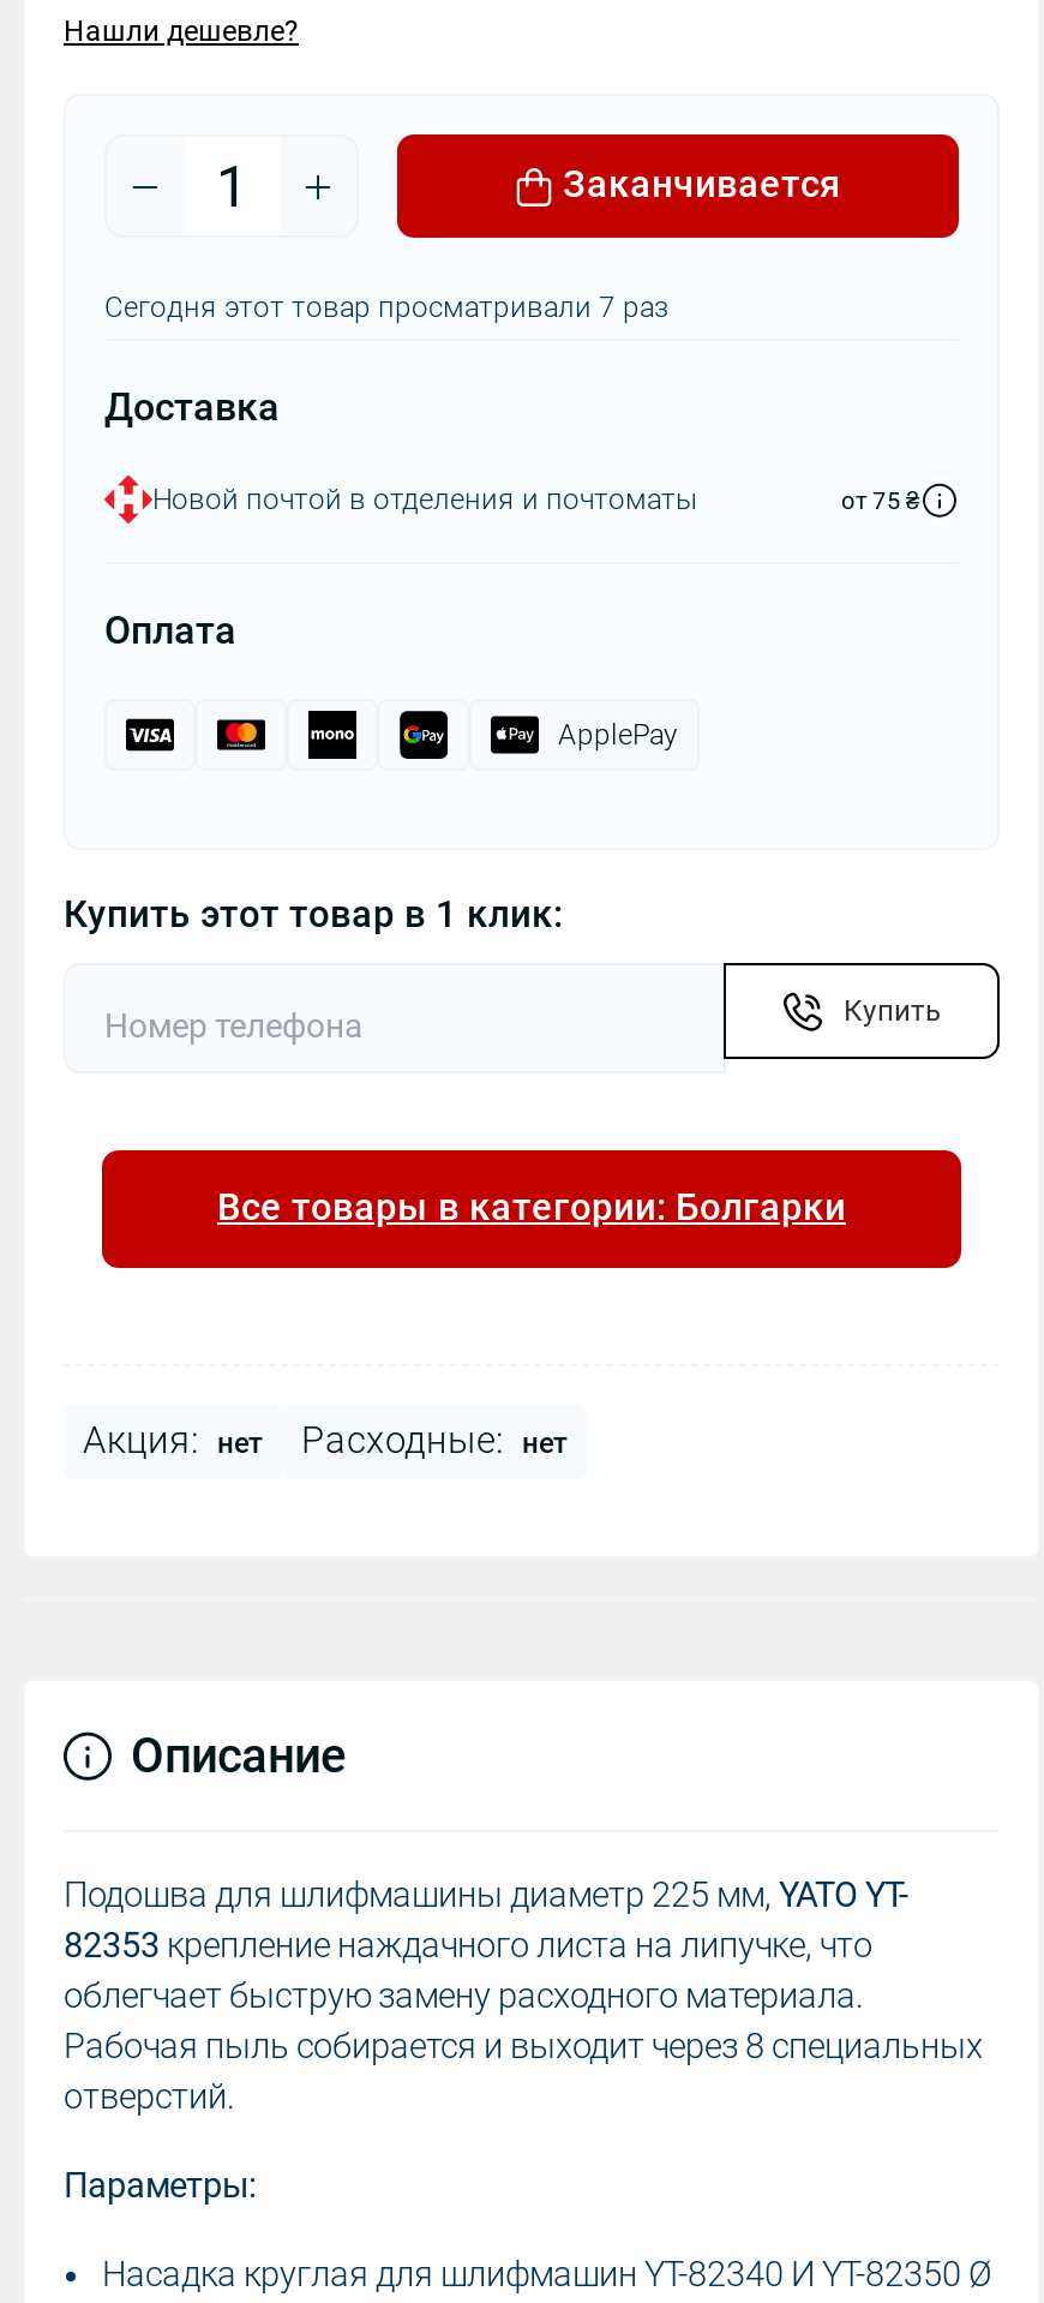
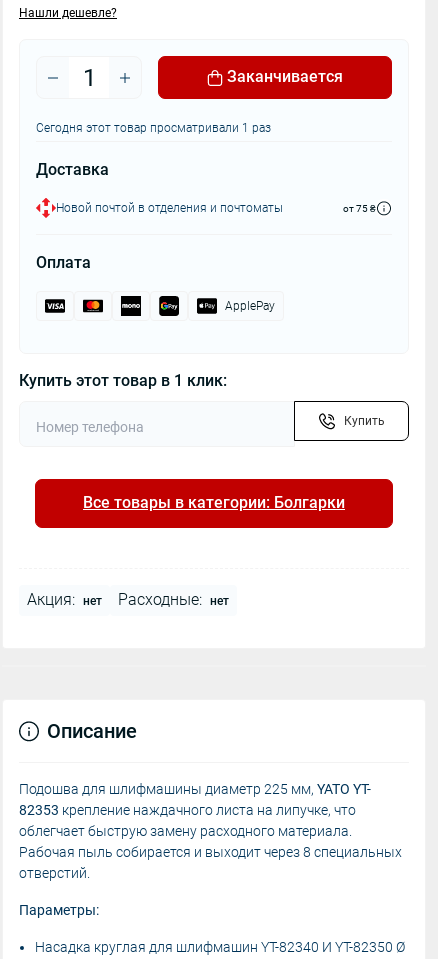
[104,291,668,324] Сегодня этот товар просматривали 7 раз -> [36,121,271,135] Сегодня этот товар просматривали 1 раз

